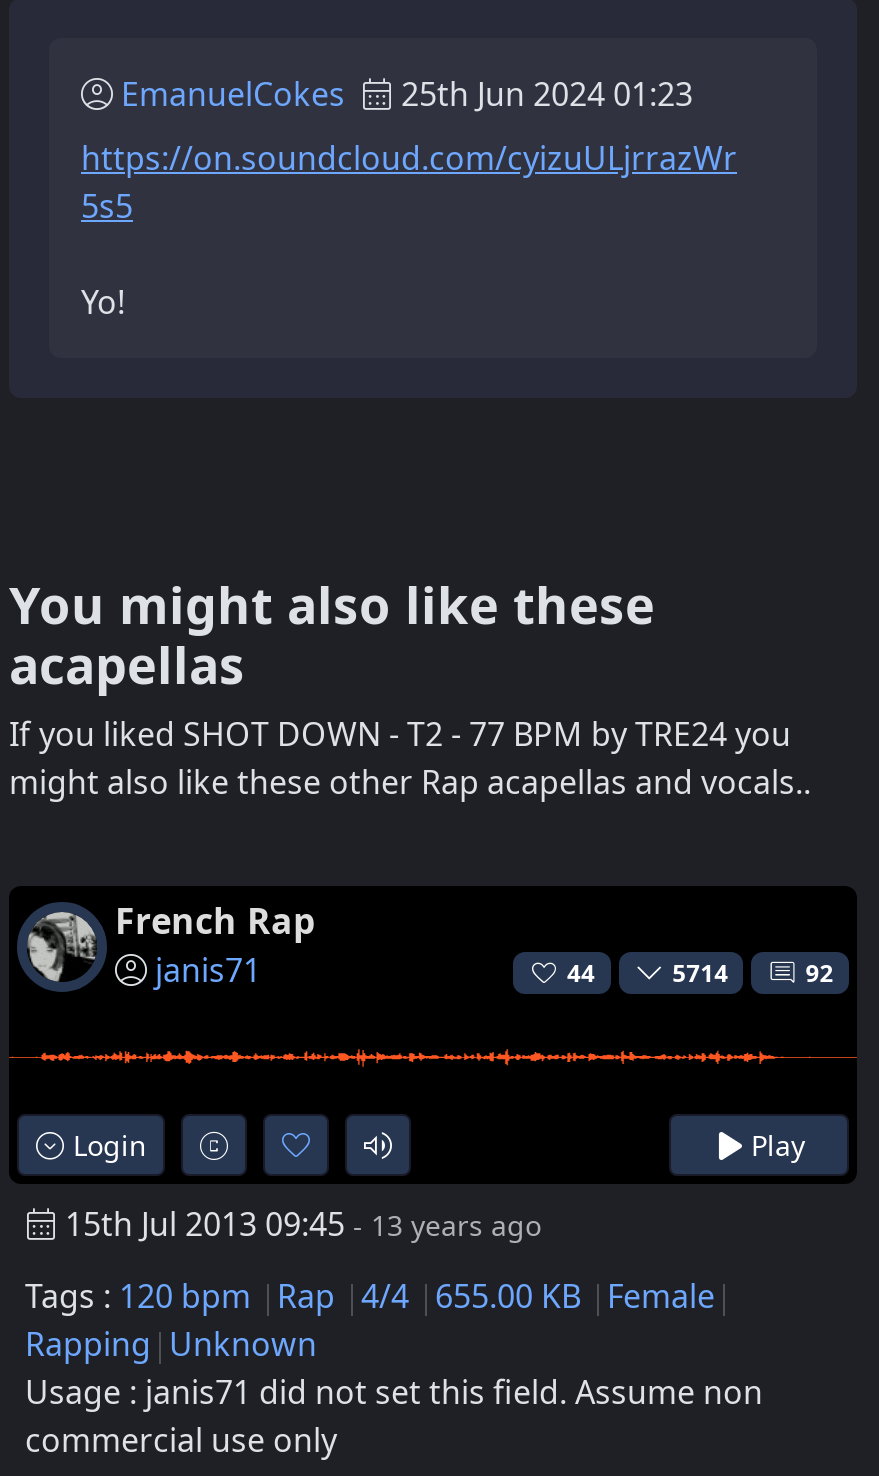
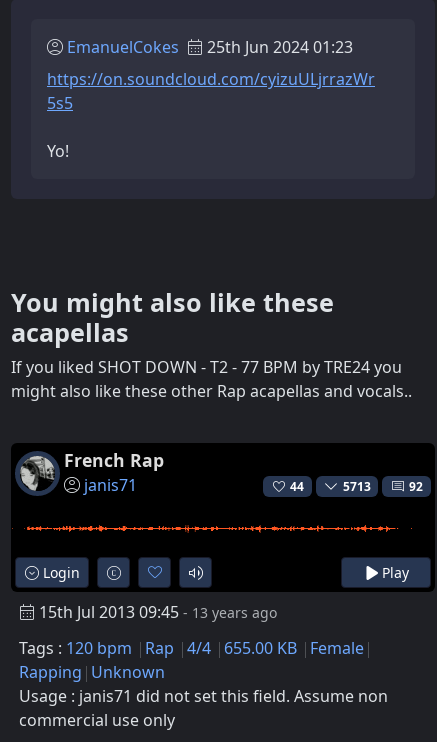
[672,956,728,990] 5714 -> [343,478,371,495] 5713

